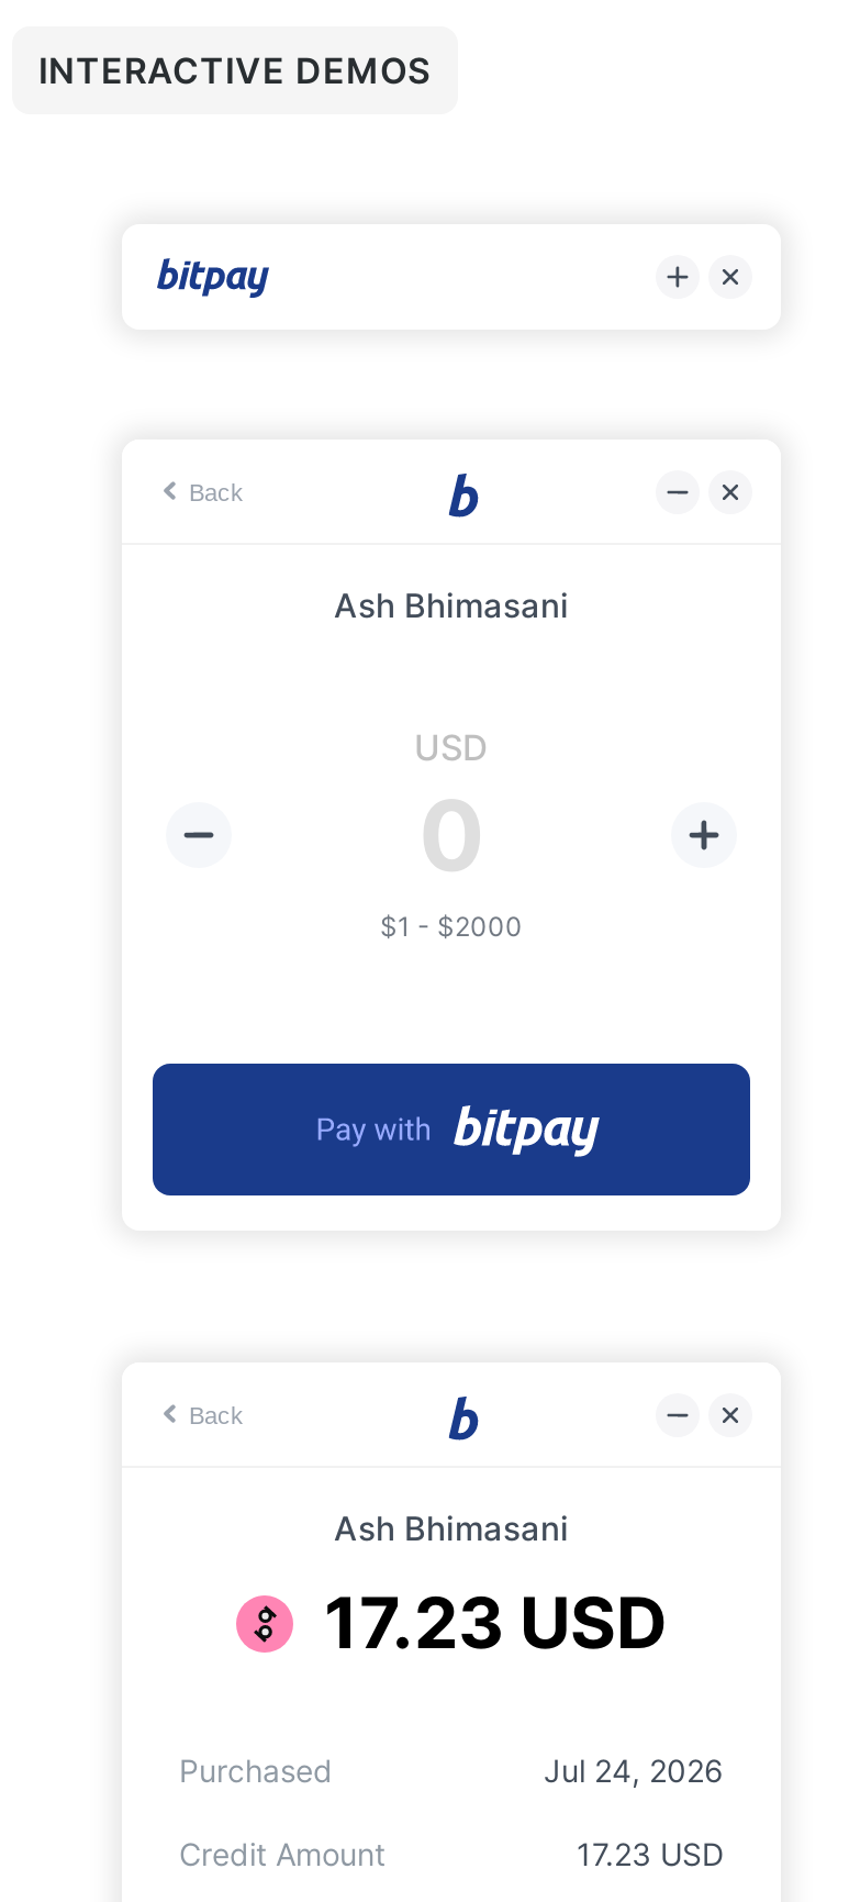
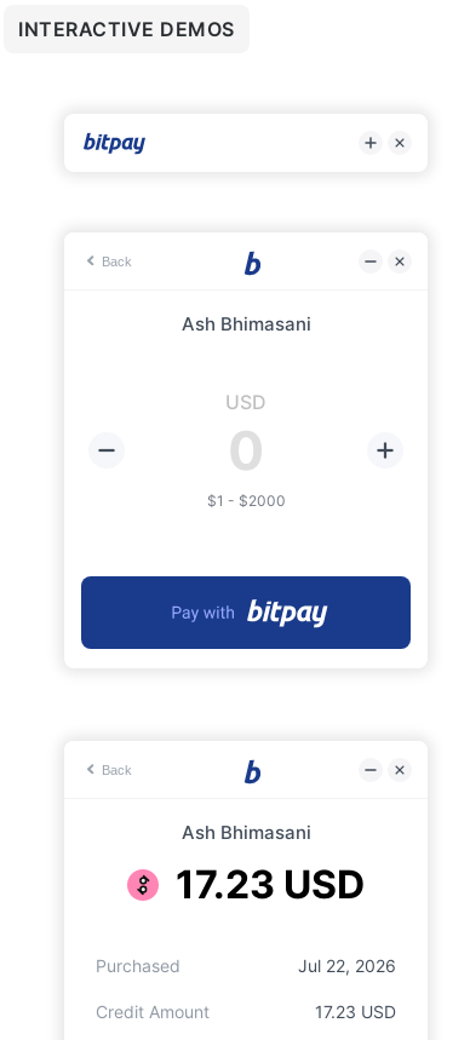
[544,1752,724,1790] Jul 24, 2026 -> [298,956,396,976] Jul 22, 2026

